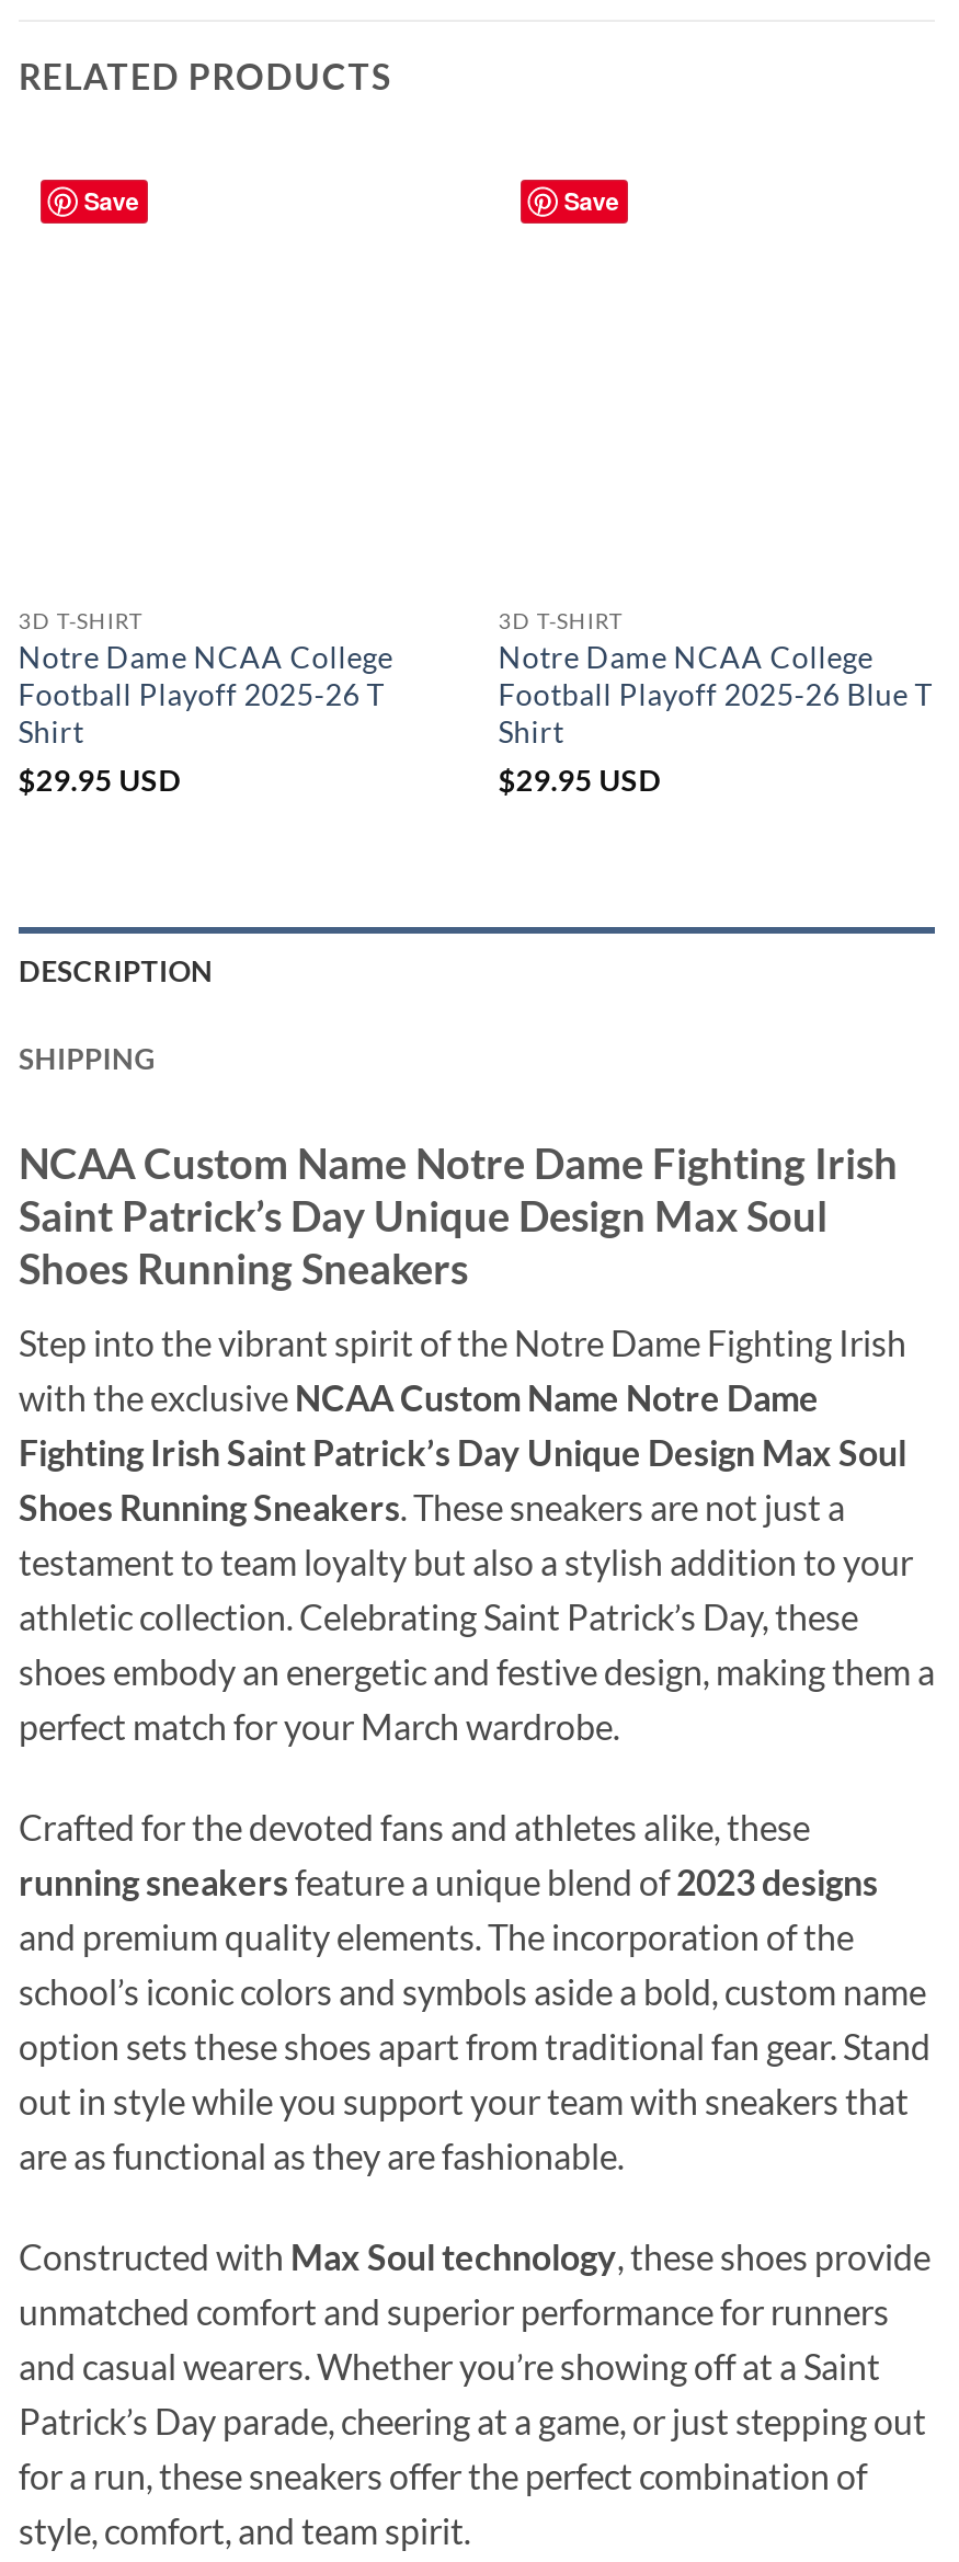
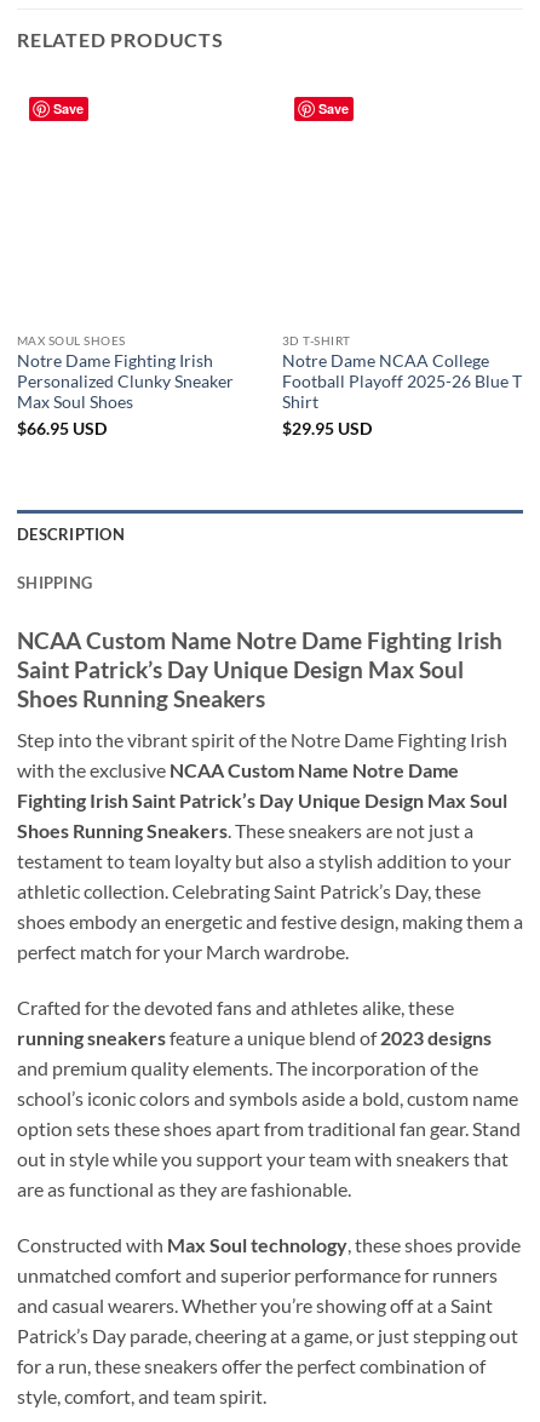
[18,608,393,798] 3D T-SHIRT | Notre Dame NCAA College | Football Playoff 2025-26 T | Shirt | $29.95 USD -> [17,333,233,439] MAX SOUL SHOES | Notre Dame Fighting Irish | Personalized Clunky Sneaker | Max Soul Shoes | $66.95 USD

